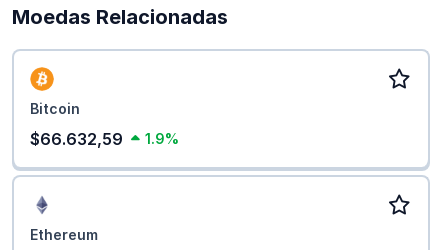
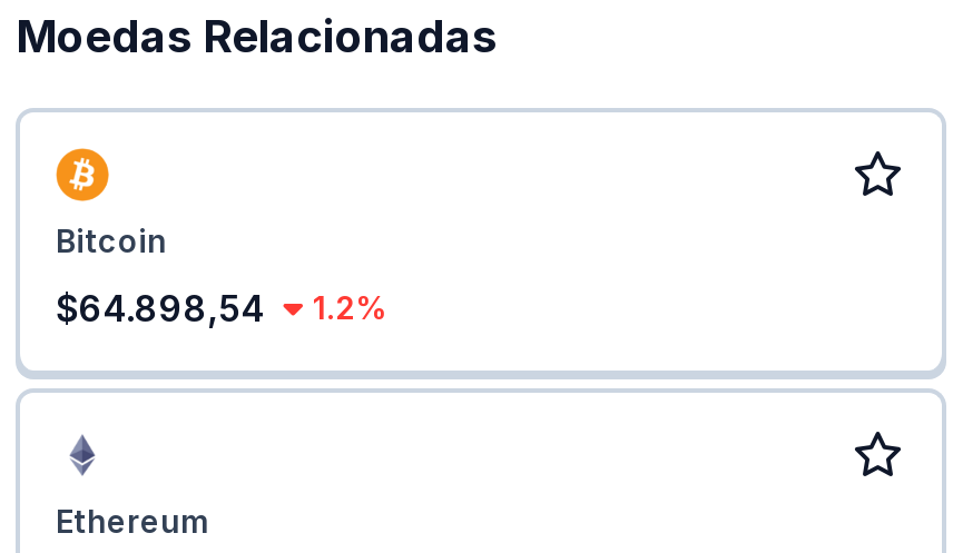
[30,129,123,149] $66.632,59 -> [56,286,265,331] $64.898,54
[144,130,178,147] 1.9% -> [313,289,386,326] 1.2%

